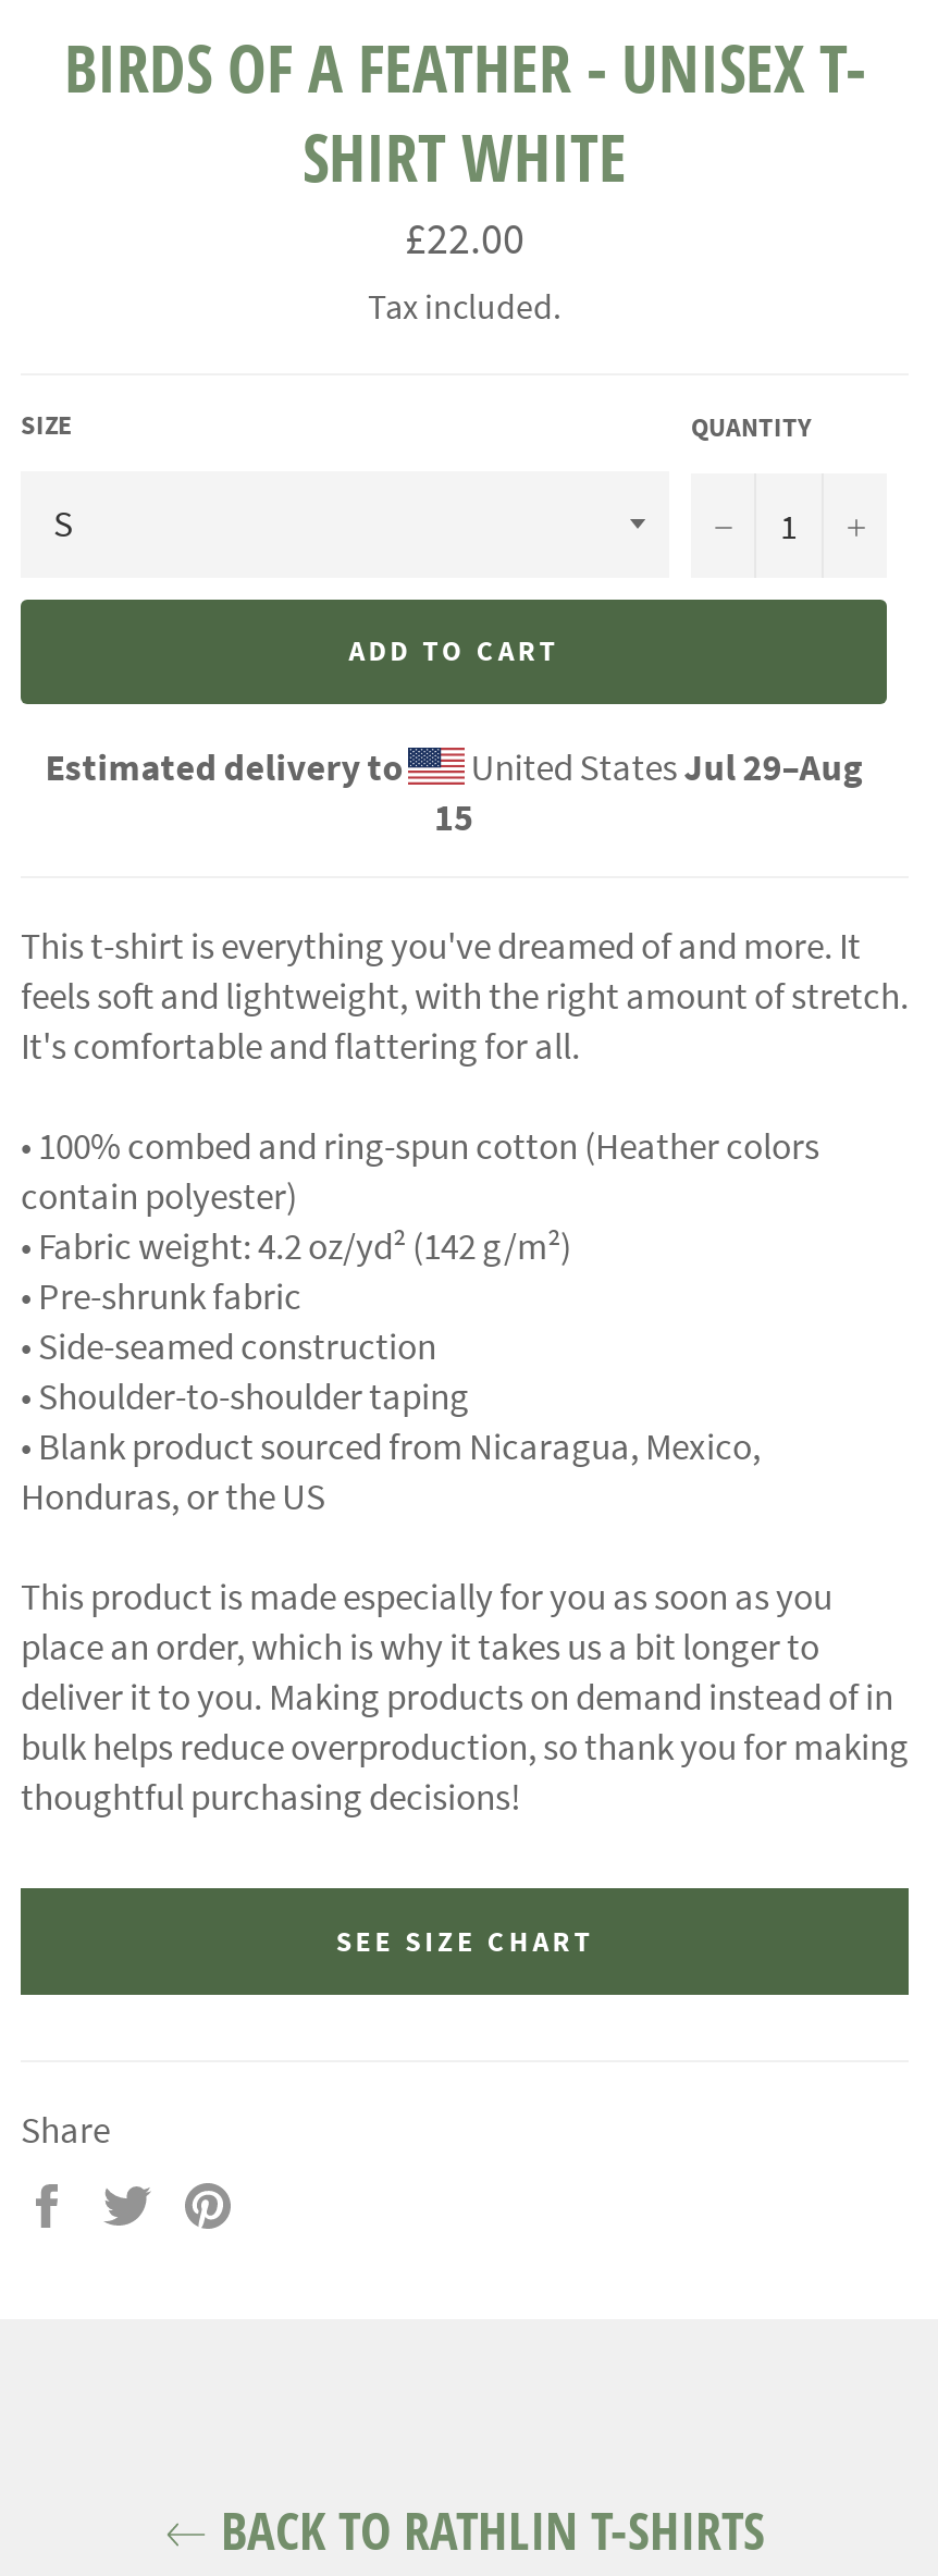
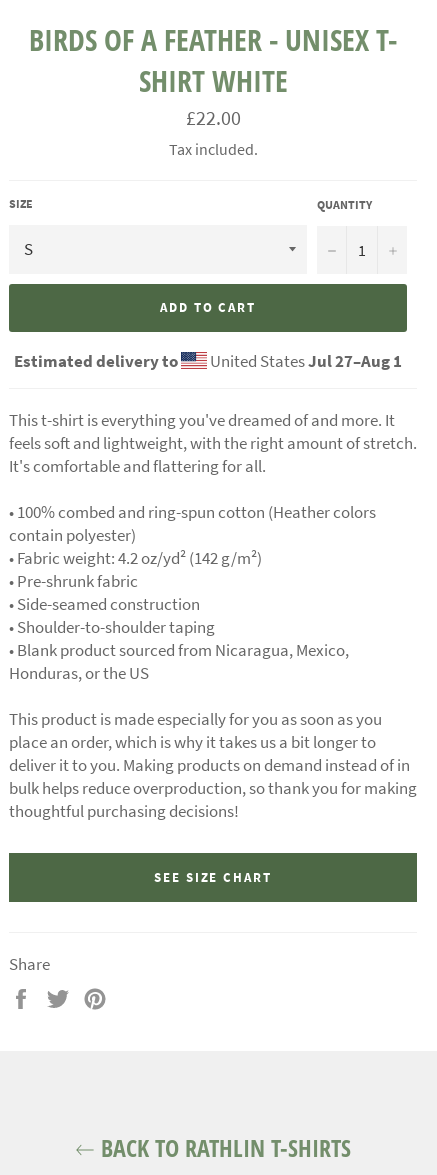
[434,743,862,841] United StatesJul 29–Aug | 15 -> [207,350,402,372] United StatesJul 27–Aug 1

